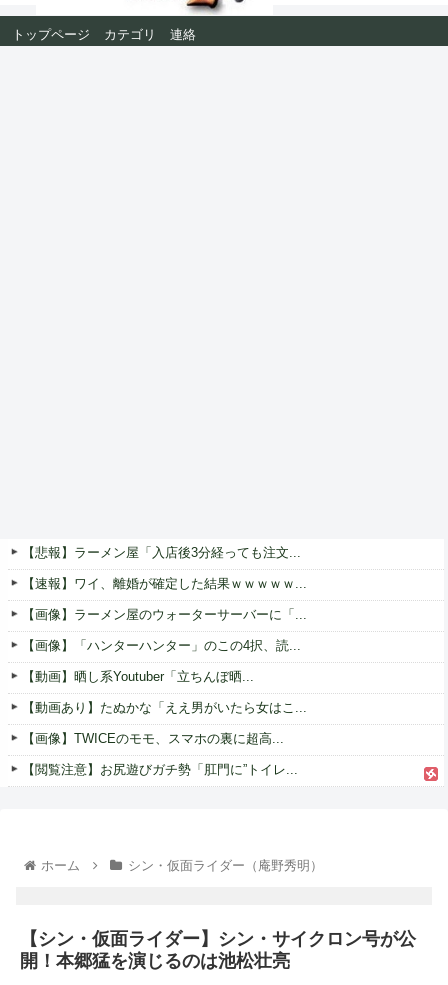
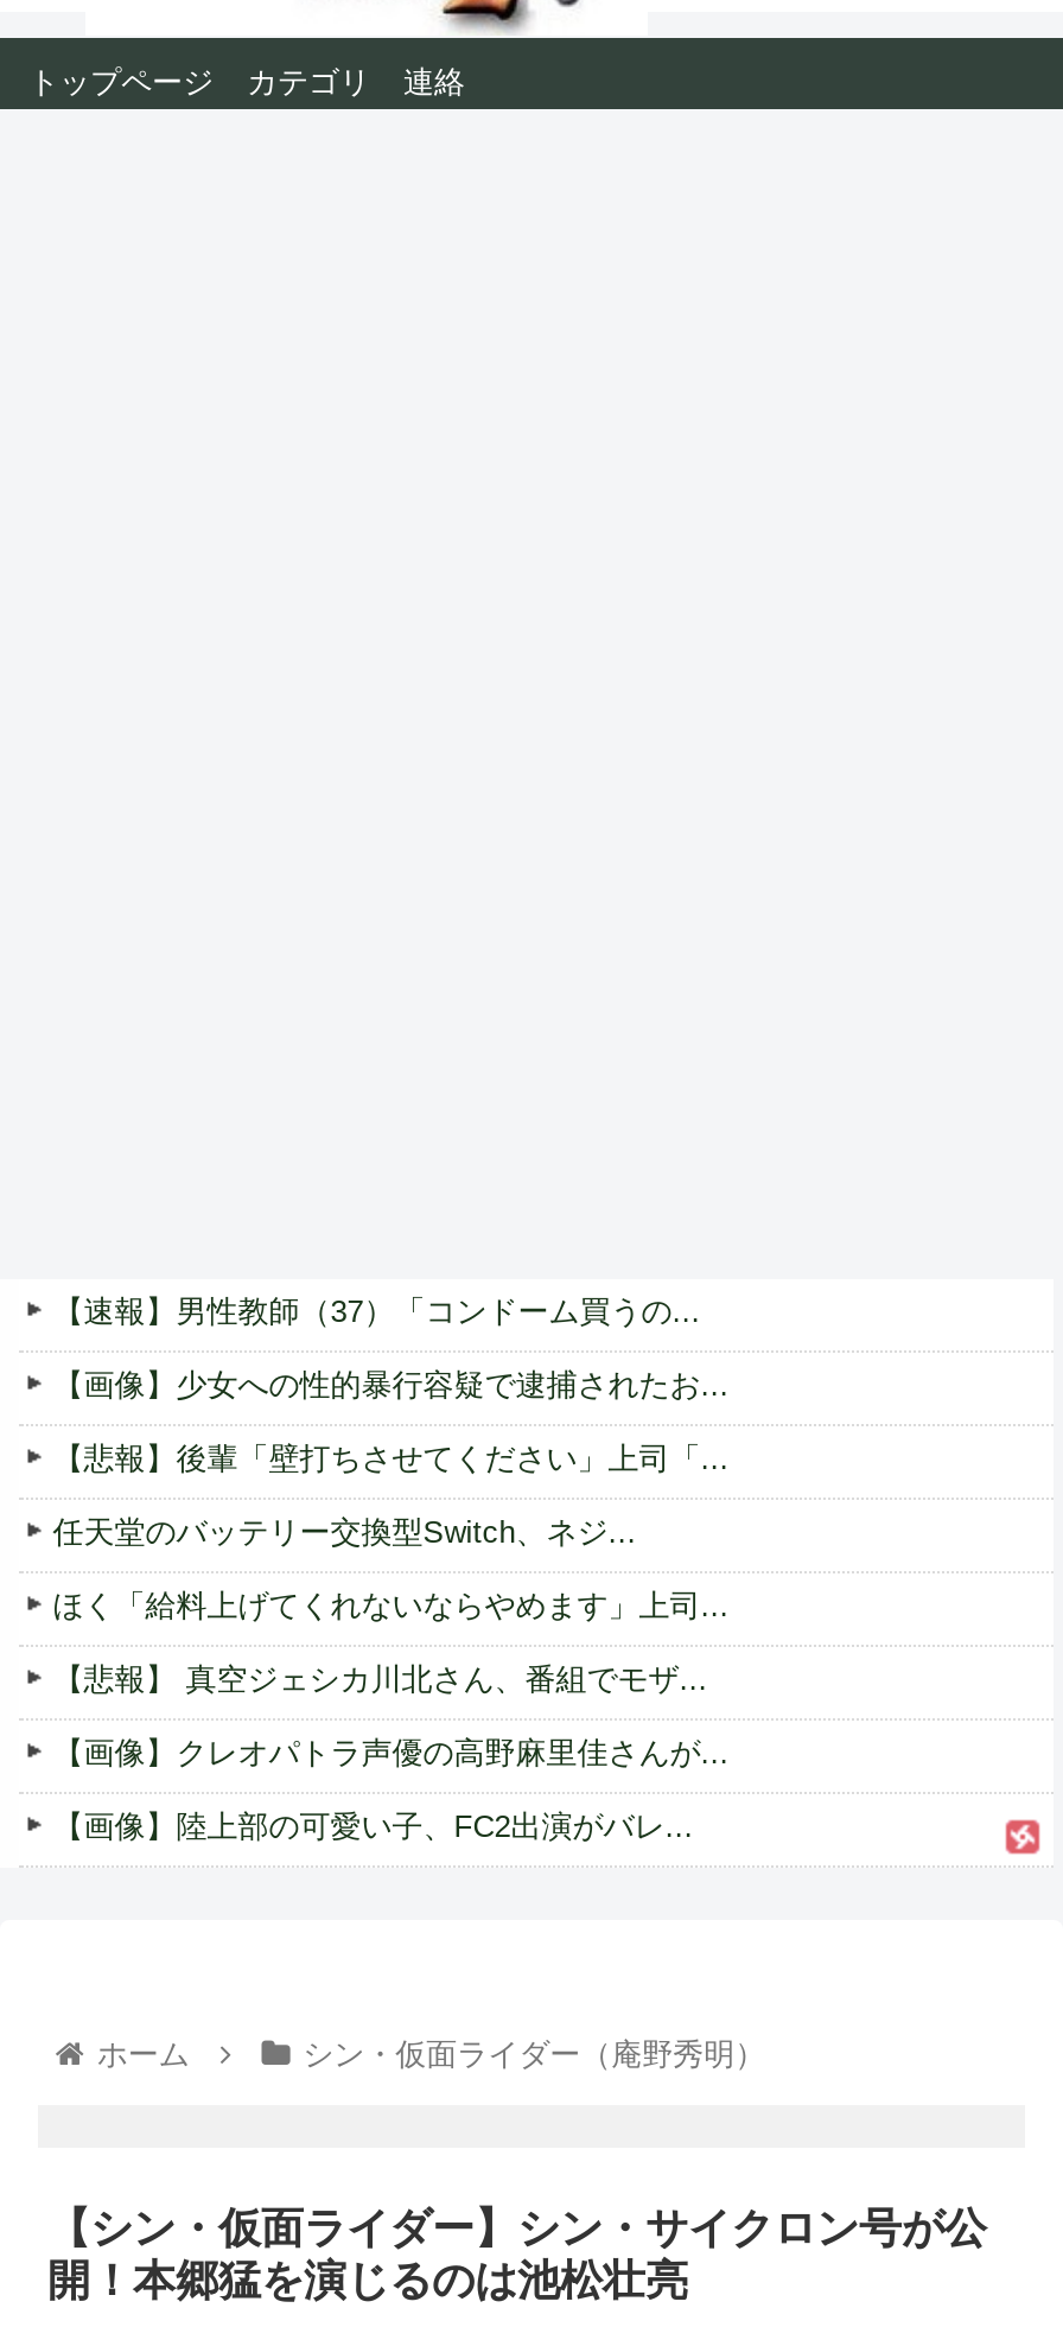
[22,545,301,560] 【悲報】ラーメン屋「入店後3分経っても注文... -> [53,1293,701,1329] 【速報】男性教師（37）「コンドーム買うの...
[22,576,307,591] 【速報】ワイ、離婚が確定した結果ｗｗｗｗｗ... -> [53,1367,729,1402] 【画像】少女への性的暴行容疑で逮捕されたお...
[22,607,307,622] 【画像】ラーメン屋のウォーターサーバーに「... -> [53,1440,729,1476] 【悲報】後輩「壁打ちさせてください」上司「...
[22,638,301,653] 【画像】「ハンターハンター」のこの4択、読... -> [53,1514,637,1549] 任天堂のバッテリー交換型Switch、ネジ...
[22,669,254,684] 【動画】晒し系Youtuber「立ちんぼ晒... -> [53,1587,729,1623] ほく「給料上げてくれないならやめます」上司...
[22,700,307,715] 【動画あり】たぬかな「ええ男がいたら女はこ... -> [53,1661,708,1696] 【悲報】 真空ジェシカ川北さん、番組でモザ...
[22,731,284,746] 【画像】TWICEのモモ、スマホの裏に超高... -> [53,1734,729,1770] 【画像】クレオパトラ声優の高野麻里佳さんが...
[22,762,298,777] 【閲覧注意】お尻遊びガチ勢「肛門に”トイレ... -> [53,1808,694,1844] 【画像】陸上部の可愛い子、FC2出演がバレ...

